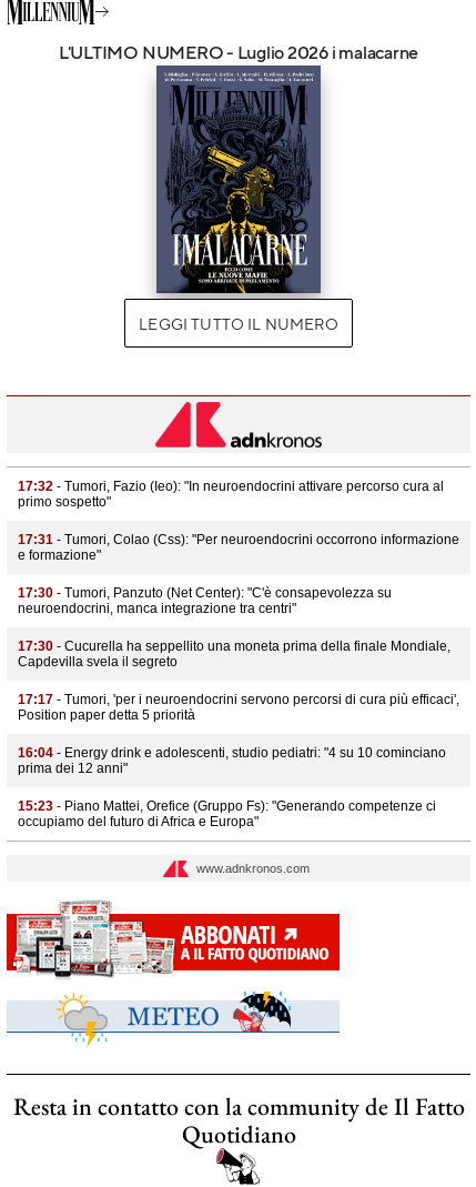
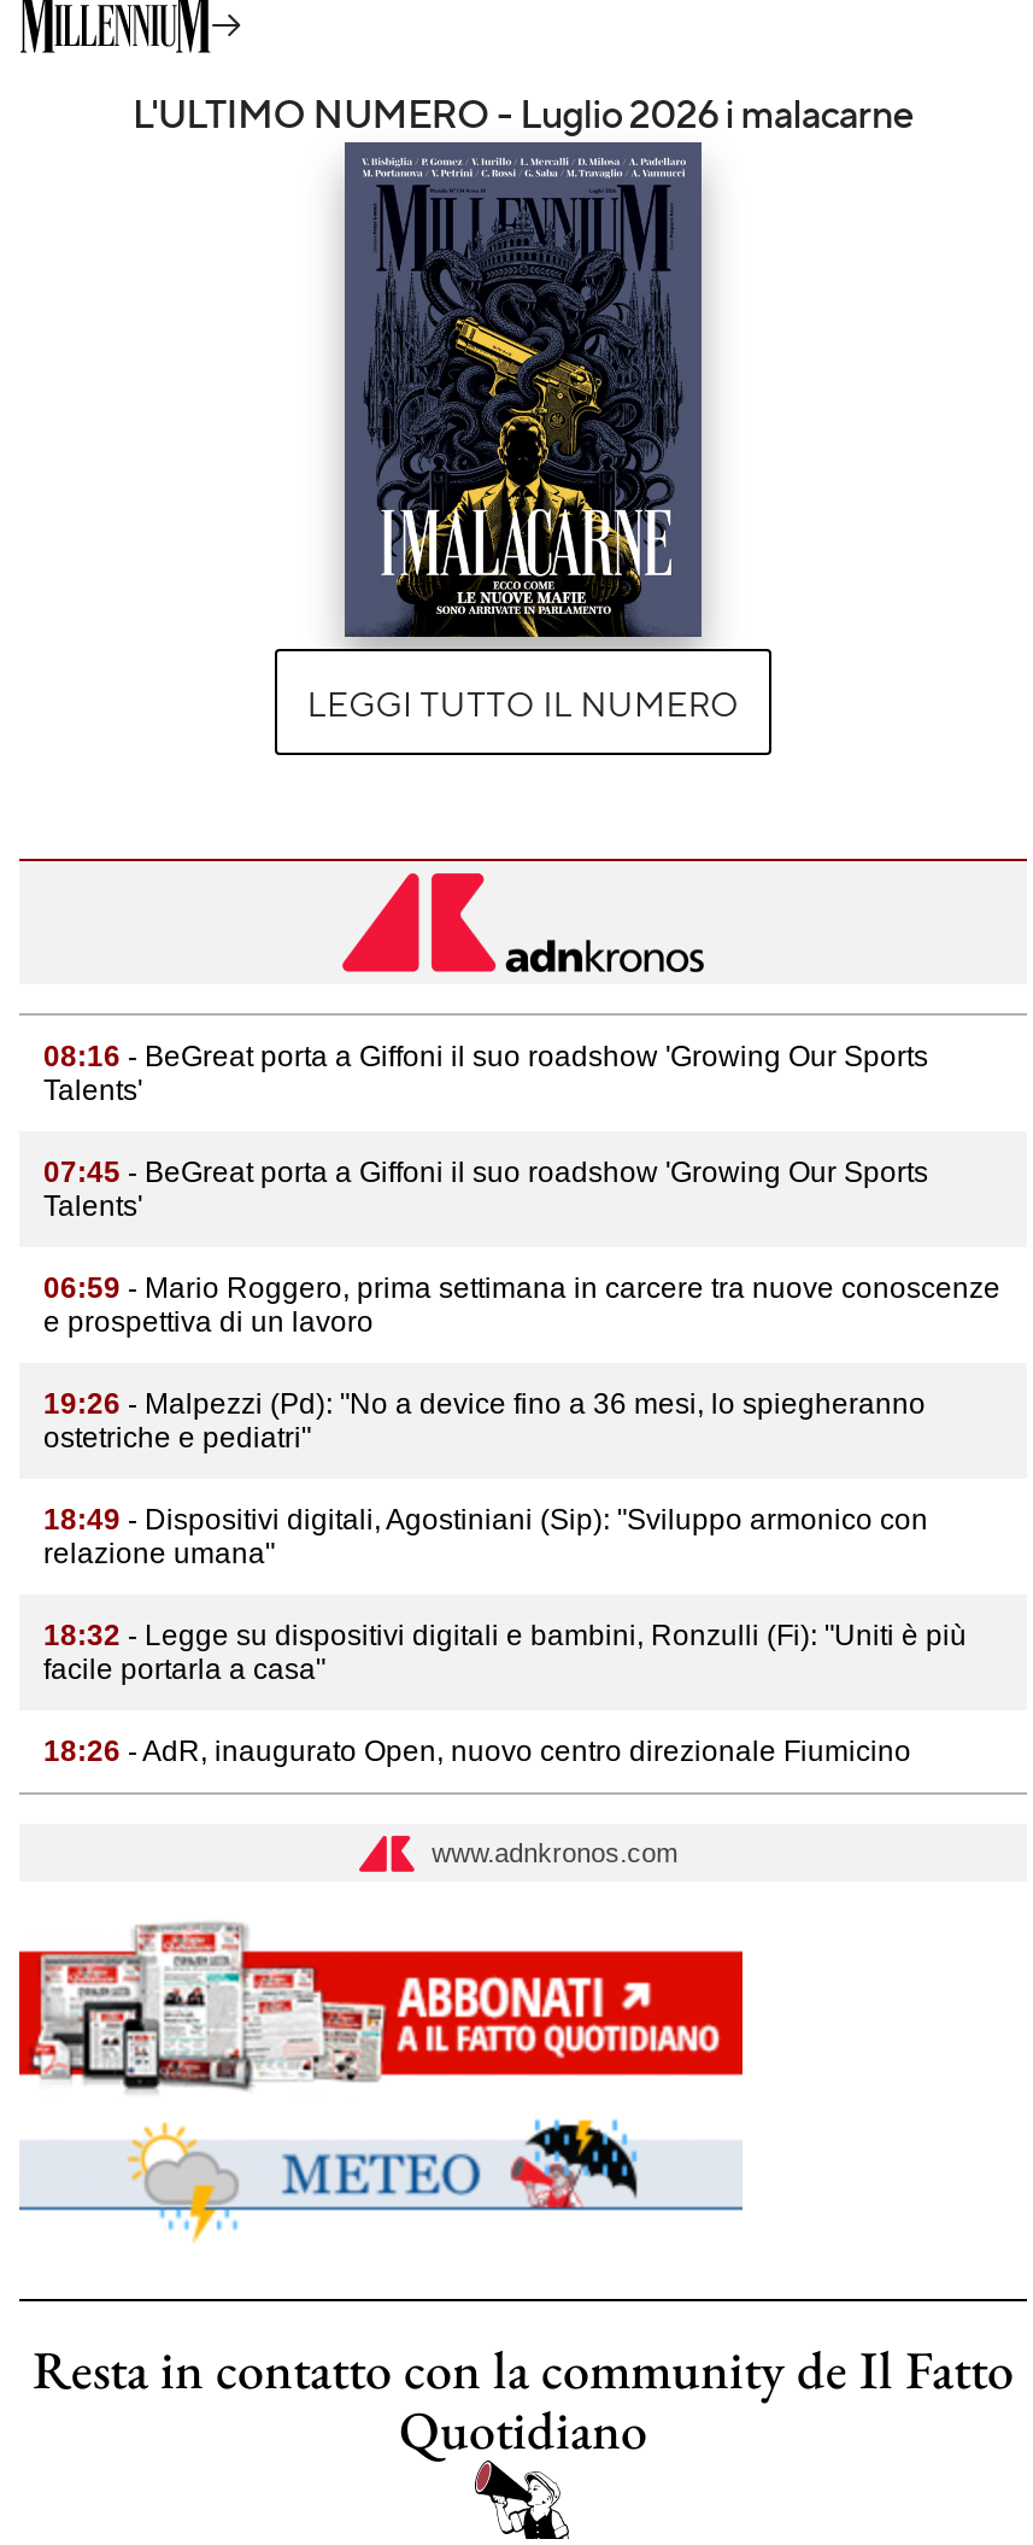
[18,479,444,510] 17:32 - Tumori, Fazio (Ieo): "In neuroendocrini attivare percorso cura al | primo sospetto" -> [43,1040,928,1107] 08:16 - BeGreat porta a Giffoni il suo roadshow 'Growing Our Sports | Talents'
[18,532,459,563] 17:31 - Tumori, Colao (Css): "Per neuroendocrini occorrono informazione | e formazione" -> [43,1156,928,1223] 07:45 - BeGreat porta a Giffoni il suo roadshow 'Growing Our Sports | Talents'
[18,585,392,616] 17:30 - Tumori, Panzuto (Net Center): "C'è consapevolezza su | neuroendocrini, manca integrazione tra centri" -> [43,1271,1000,1339] 06:59 - Mario Roggero, prima settimana in carcere tra nuove conoscenze | e prospettiva di un lavoro
[18,638,450,670] 17:30 - Cucurella ha seppellito una moneta prima della finale Mondiale, | Capdevilla svela il segreto -> [43,1387,926,1455] 19:26 - Malpezzi (Pd): "No a device fino a 36 mesi, lo spiegheranno | ostetriche e pediatri"
[18,692,459,723] 17:17 - Tumori, 'per i neuroendocrini servono percorsi di cura più efficaci', | Position paper detta 5 priorità -> [43,1503,928,1570] 18:49 - Dispositivi digitali, Agostiniani (Sip): "Sviluppo armonico con | relazione umana"
[18,745,446,776] 16:04 - Energy drink e adolescenti, studio pediatri: "4 su 10 cominciano | prima dei 12 anni" -> [43,1619,967,1686] 18:32 - Legge su dispositivi digitali e bambini, Ronzulli (Fi): "Uniti è più | facile portarla a casa"
[18,798,436,829] 15:23 - Piano Mattei, Orefice (Gruppo Fs): "Generando competenze ci | occupiamo del futuro di Africa e Europa" -> [43,1734,911,1768] 18:26 - AdR, inaugurato Open, nuovo centro direzionale Fiumicino

